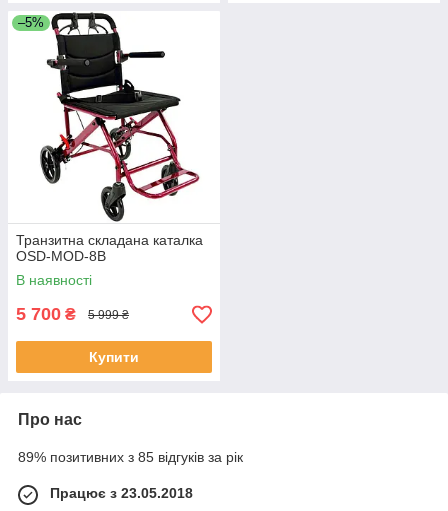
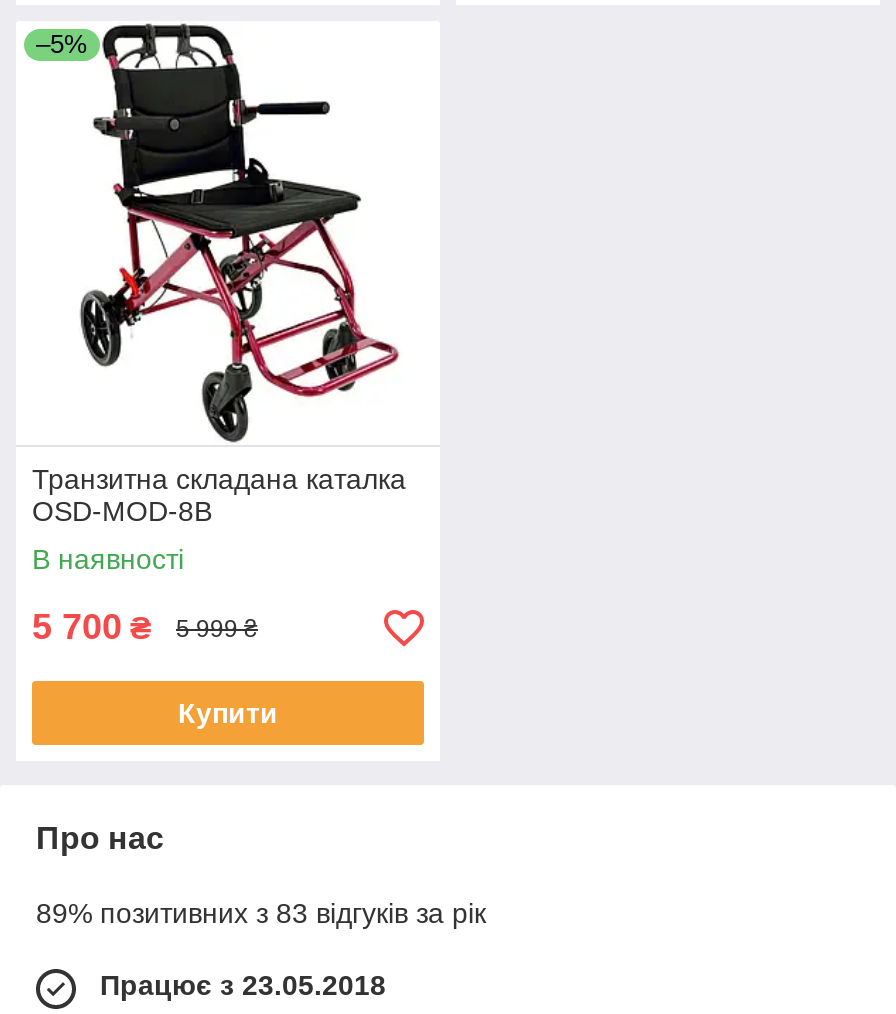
[18,449,243,465] 89% позитивних з 85 відгуків за рік -> [36,898,486,930] 89% позитивних з 83 відгуків за рік

